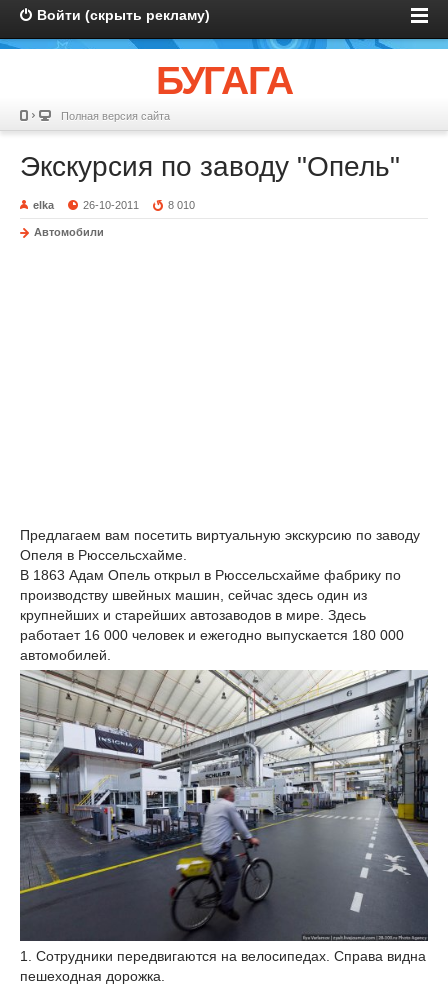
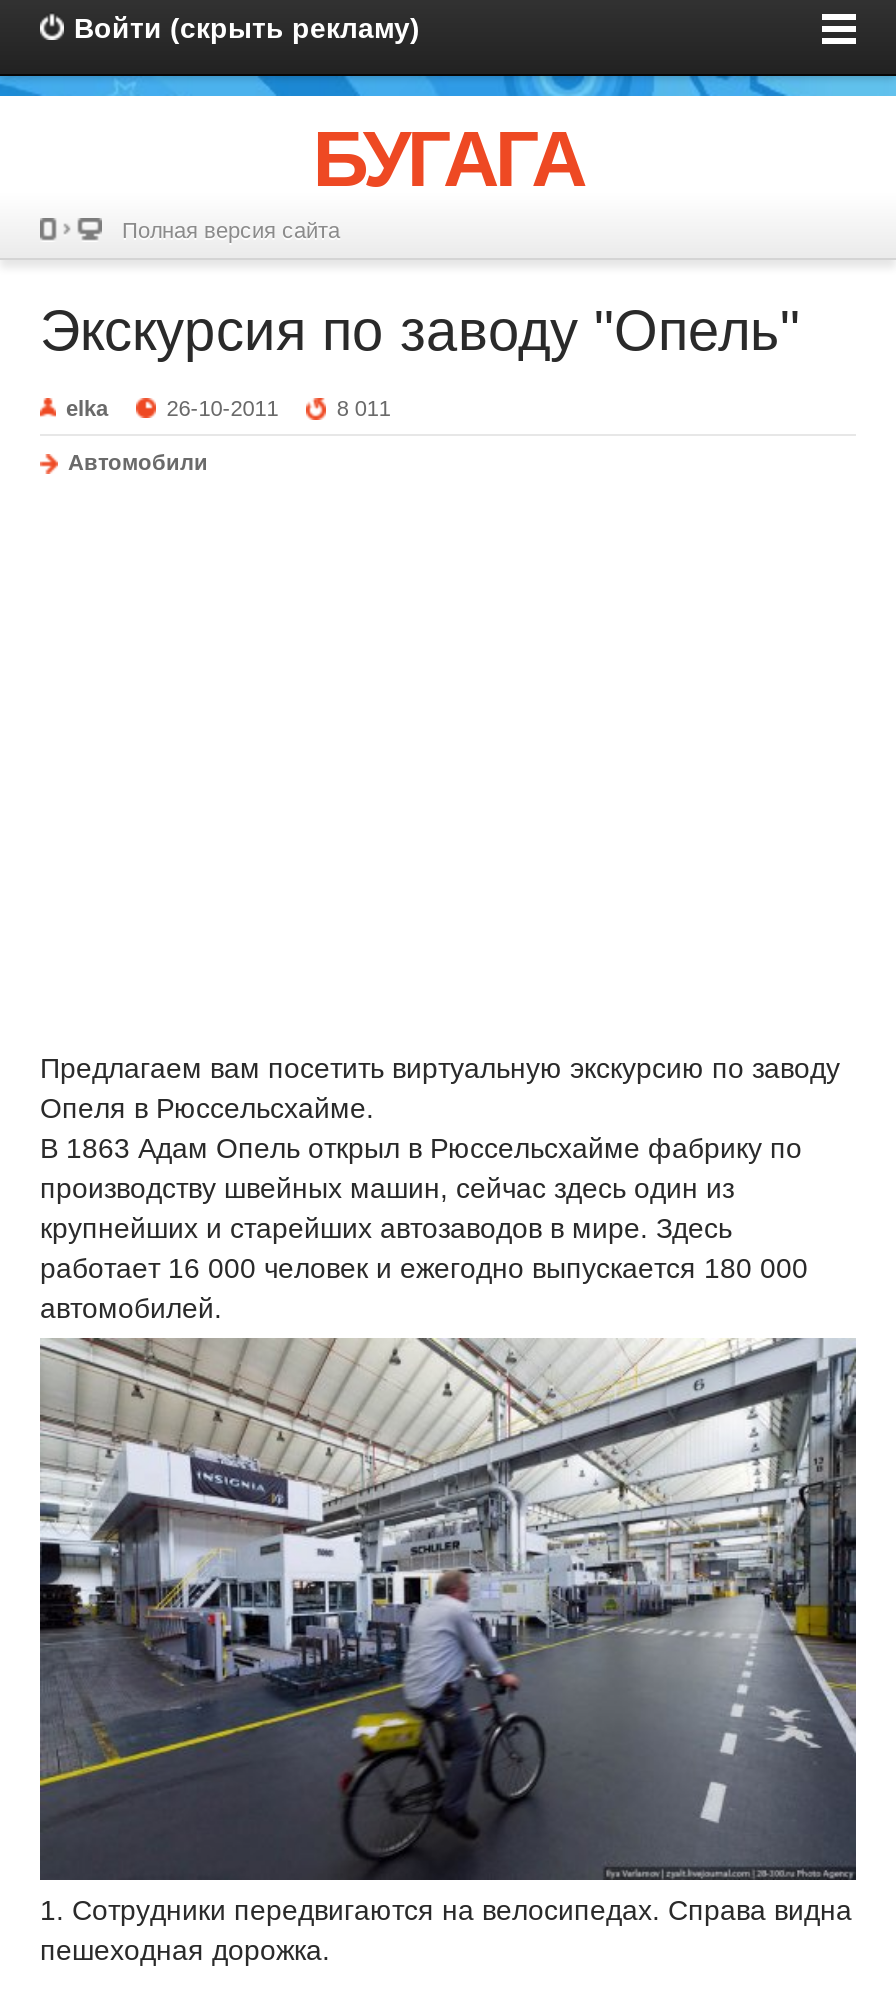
[168,199,195,211] 8 010 -> [337,396,391,420] 8 011

